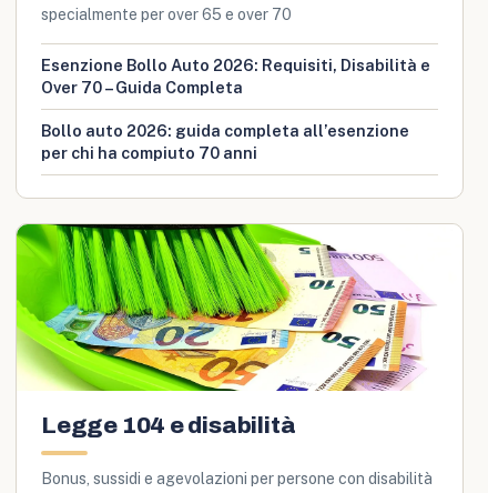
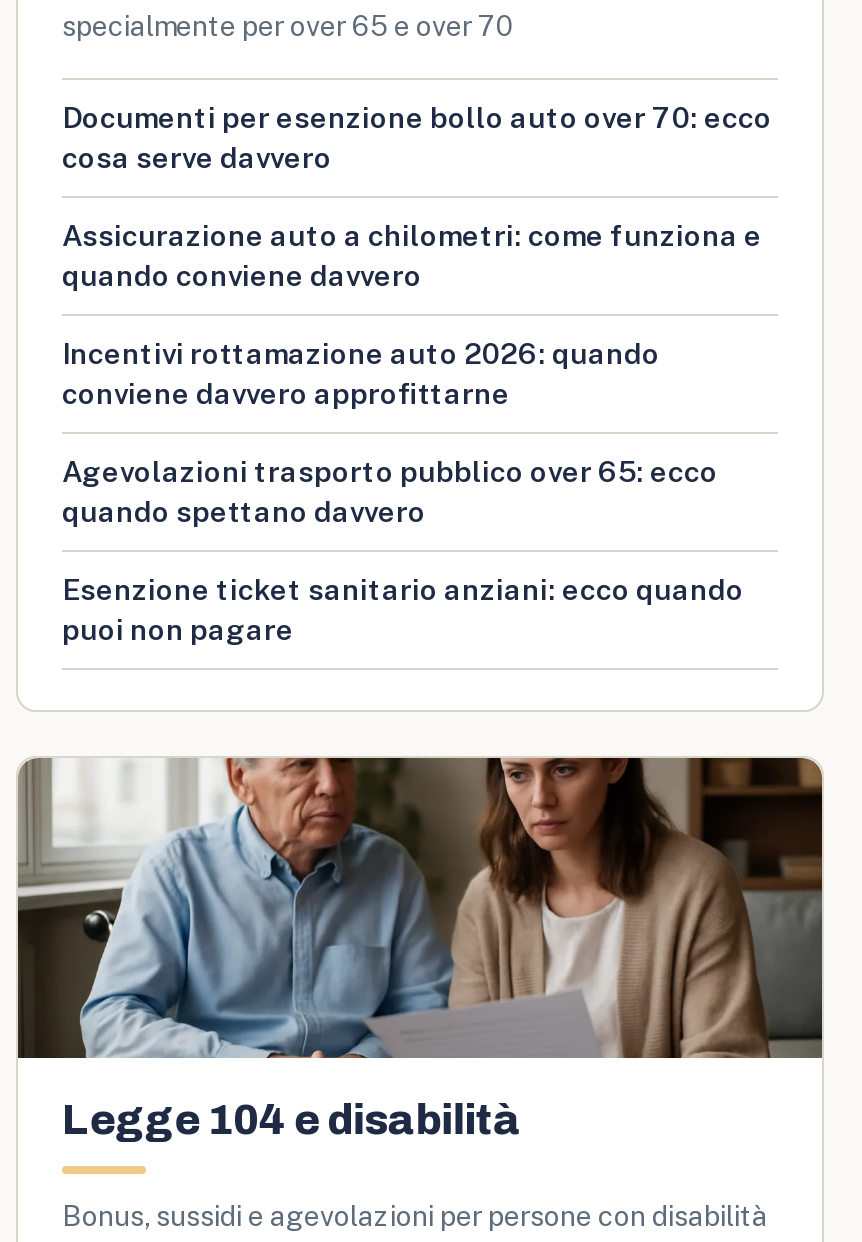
[41,56,430,162] Esenzione Bollo Auto 2026: Requisiti, Disabilità e | Over 70 – Guida Completa | Bollo auto 2026: guida completa all’esenzione | per chi ha compiuto 70 anni -> [62,100,772,646] Documenti per esenzione bollo auto over 70: ecco | cosa serve davvero | Assicurazione auto a chilometri: come funziona e | quando conviene davvero | Incentivi rottamazione auto 2026: quando | conviene davvero approfittarne | Agevolazioni trasporto pubblico over 65: ecco | quando spettano davvero | Esenzione ticket sanitario anziani: ecco quando | puoi non pagare
[16,224,429,392] [image] -> [16,756,824,1060] [image]

